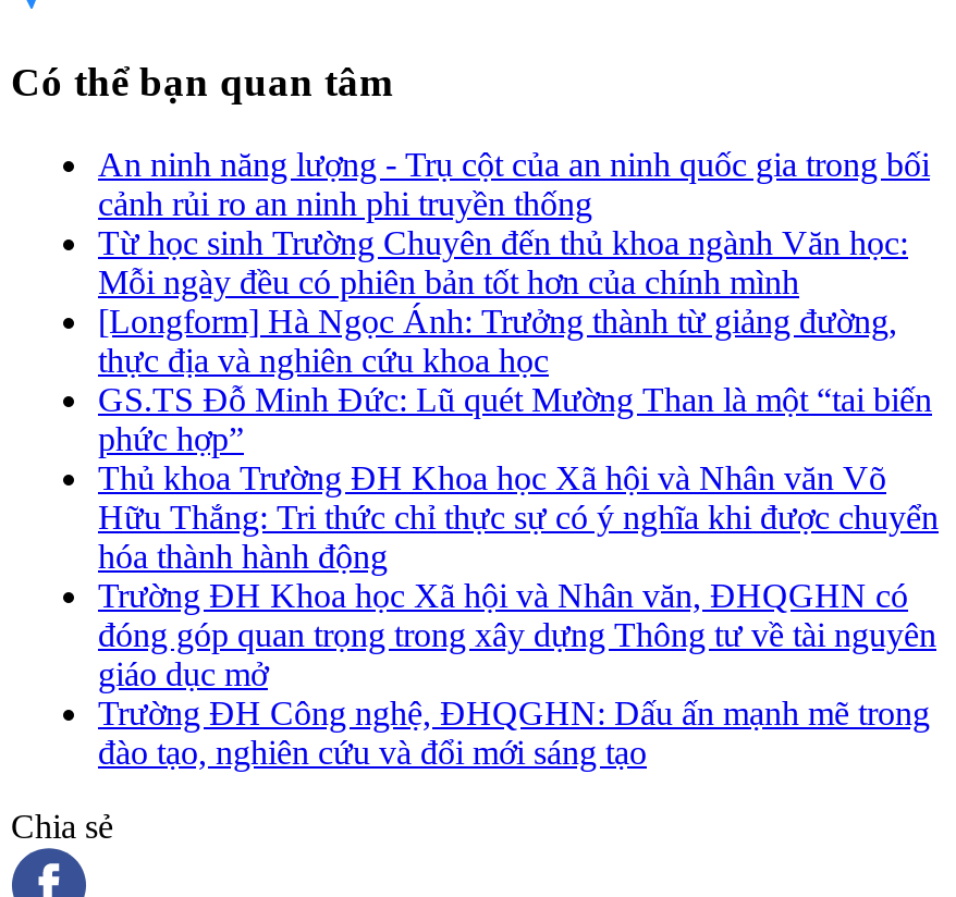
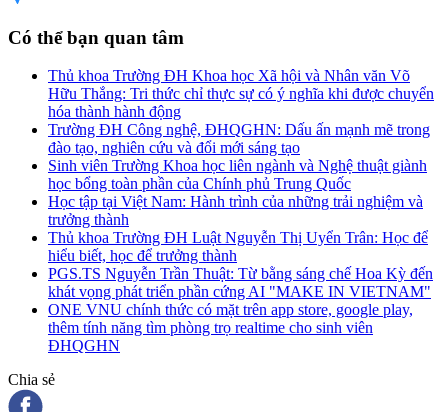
[98,146,932,458] An ninh năng lượng - Trụ cột của an ninh quốc gia trong bối | cảnh rủi ro an ninh phi truyền thống | Từ học sinh Trường Chuyên đến thủ khoa ngành Văn học: | Mỗi ngày đều có phiên bản tốt hơn của chính mình | [Longform] Hà Ngọc Ánh: Trưởng thành từ giảng đường, | thực địa và nghiên cứu khoa học | GS.TS Đỗ Minh Đức: Lũ quét Mường Than là một “tai biến | phức hợp” -> none
moved [98,460,939,575] -> [48,67,434,120]: Thủ khoa Trường ĐH Khoa học Xã hội và Nhân văn Võ | Hữu Thắng: Tri thức chỉ thực sự có ý nghĩa khi được chuyển | hóa thành hành động
[98,577,936,693] Trường ĐH Khoa học Xã hội và Nhân văn, ĐHQGHN có | đóng góp quan trọng trong xây dựng Thông tư về tài nguyên | giáo dục mở -> none
moved [98,695,930,771] -> [48,121,430,156]: Trường ĐH Công nghệ, ĐHQGHN: Dấu ấn mạnh mẽ trong | đào tạo, nghiên cứu và đổi mới sáng tạo
none -> [48,157,433,354] Sinh viên Trường Khoa học liên ngành và Nghệ thuật giành | học bổng toàn phần của Chính phủ Trung Quốc | Học tập tại Việt Nam: Hành trình của những trải nghiệm và | trưởng thành | Thủ khoa Trường ĐH Luật Nguyễn Thị Uyển Trân: Học để | hiểu biết, học để trưởng thành | PGS.TS Nguyễn Trần Thuật: Từ bằng sáng chế Hoa Kỳ đến | khát vọng phát triển phần cứng AI "MAKE IN VIETNAM" | ONE VNU chính thức có mặt trên app store, google play, | thêm tính năng tìm phòng trọ realtime cho sinh viên | ĐHQGHN

